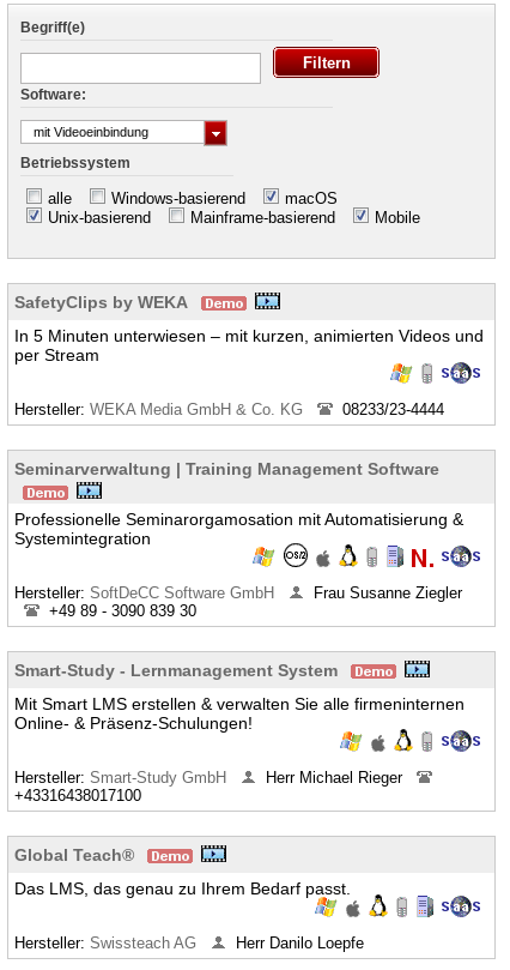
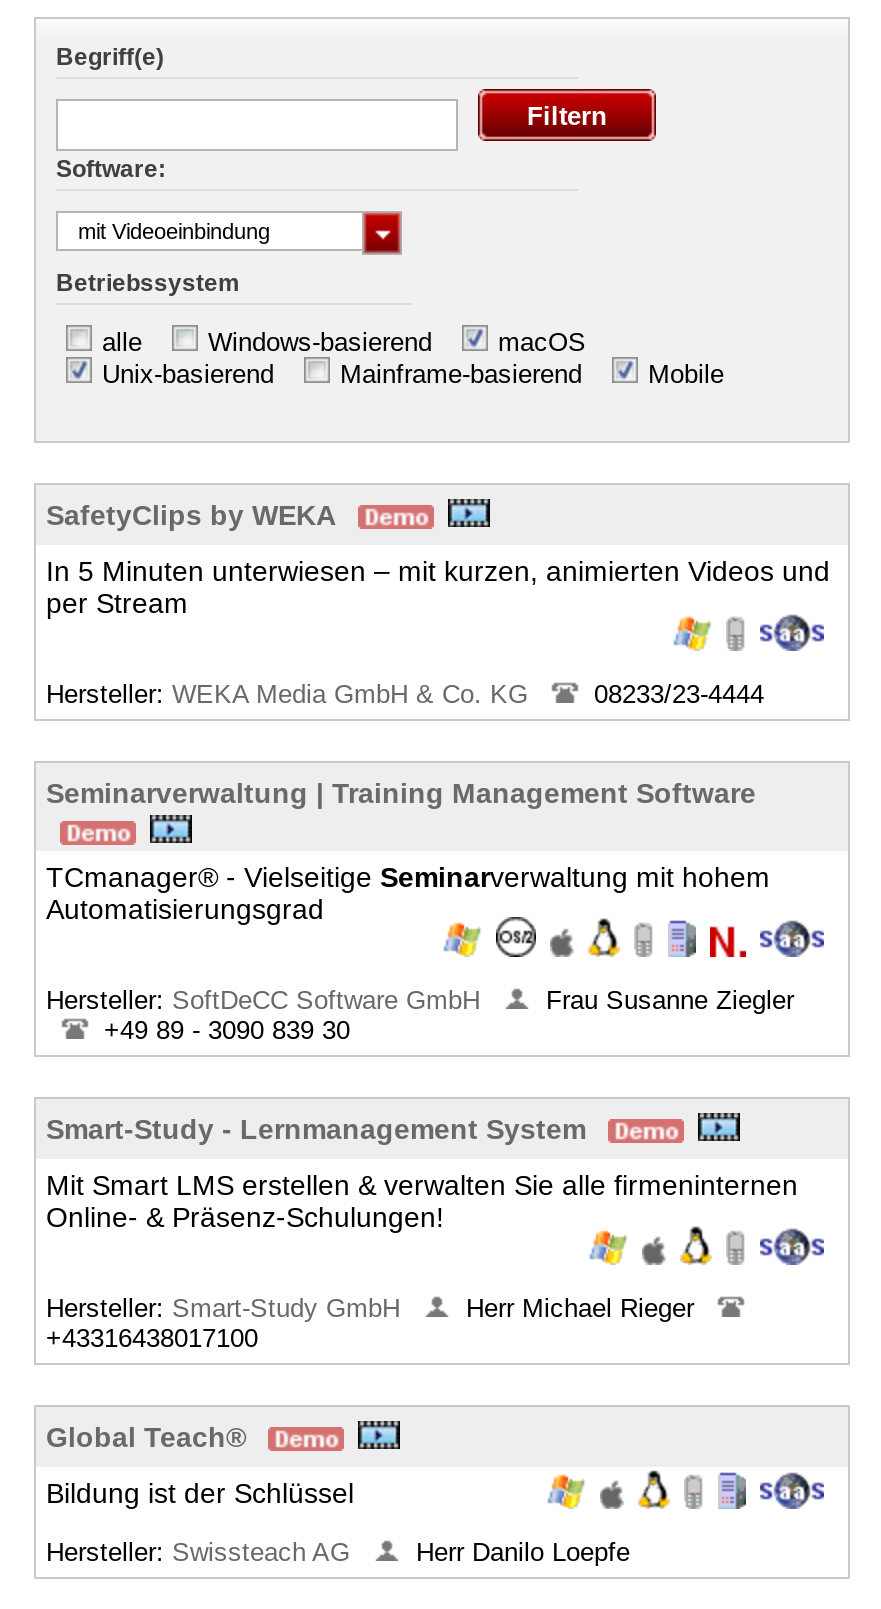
[14,510,463,548] Professionelle Seminarorgamosation mit Automatisierung & | Systemintegration -> [46,861,770,925] TCmanager® - Vielseitige Seminarverwaltung mit hohem | Automatisierungsgrad
[14,879,351,898] Das LMS, das genau zu Ihrem Bedarf passt. -> [46,1477,354,1509] Bildung ist der Schlüssel

